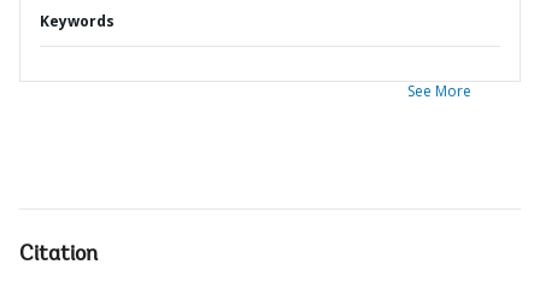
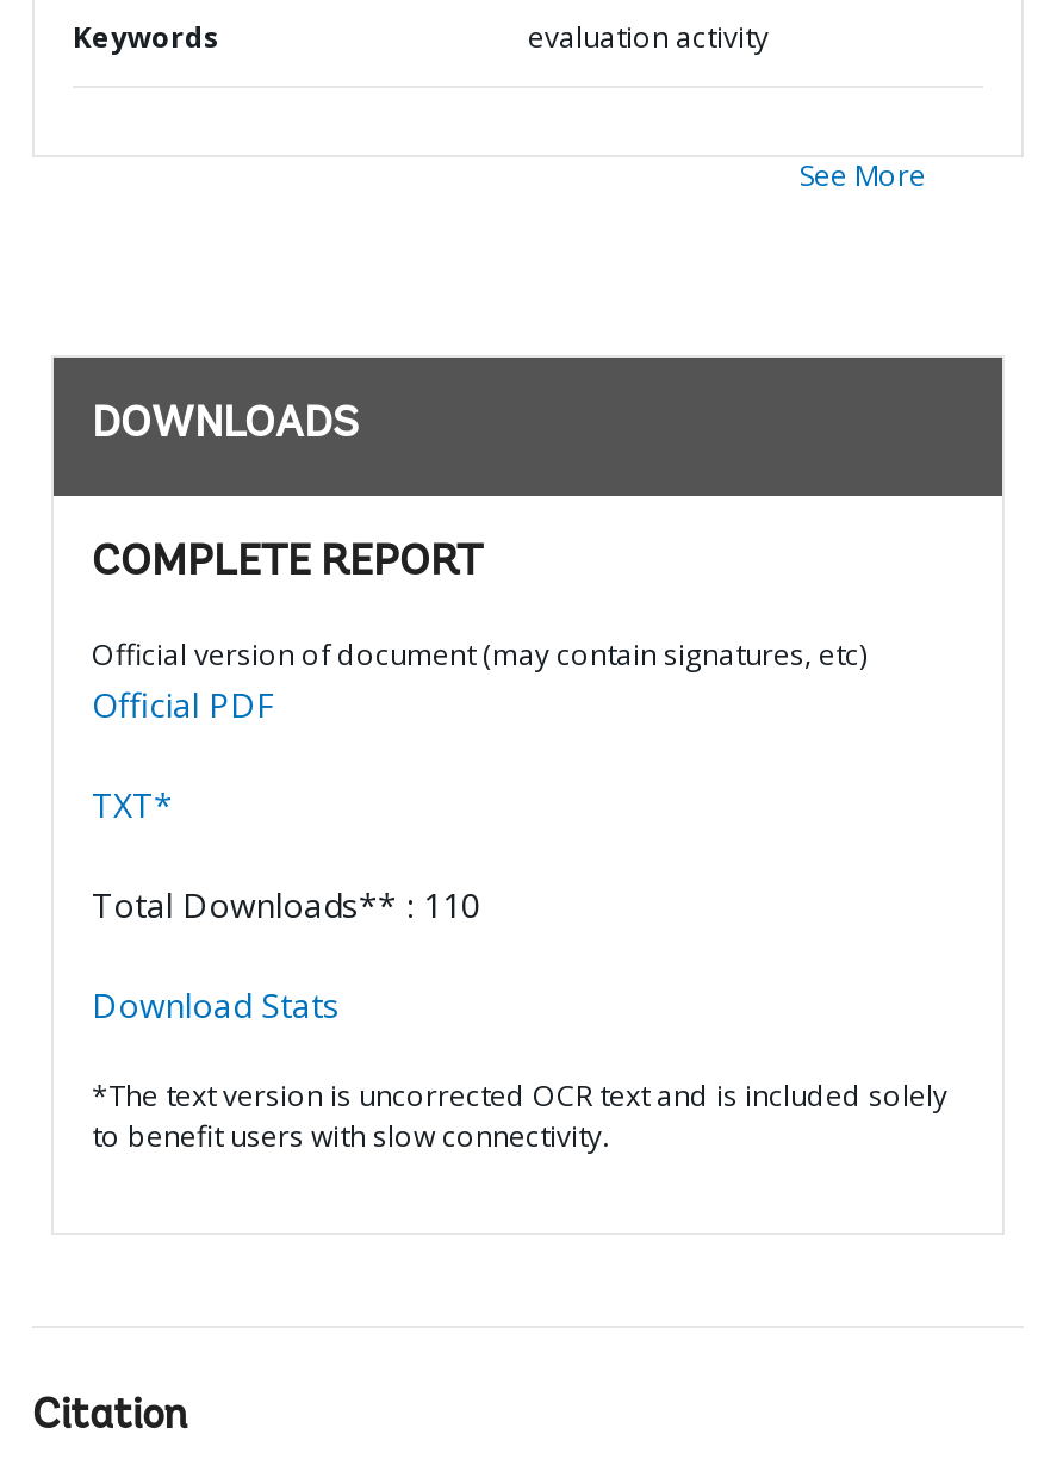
none -> [528,17,769,57] evaluation activity
none -> [92,405,947,1156] DOWNLOADS | COMPLETE REPORT | Official version of document (may contain signatures, etc) | Official PDF | TXT* | Total Downloads** : 110 | Download Stats | *The text version is uncorrected OCR text and is included solely | to benefit users with slow connectivity.

